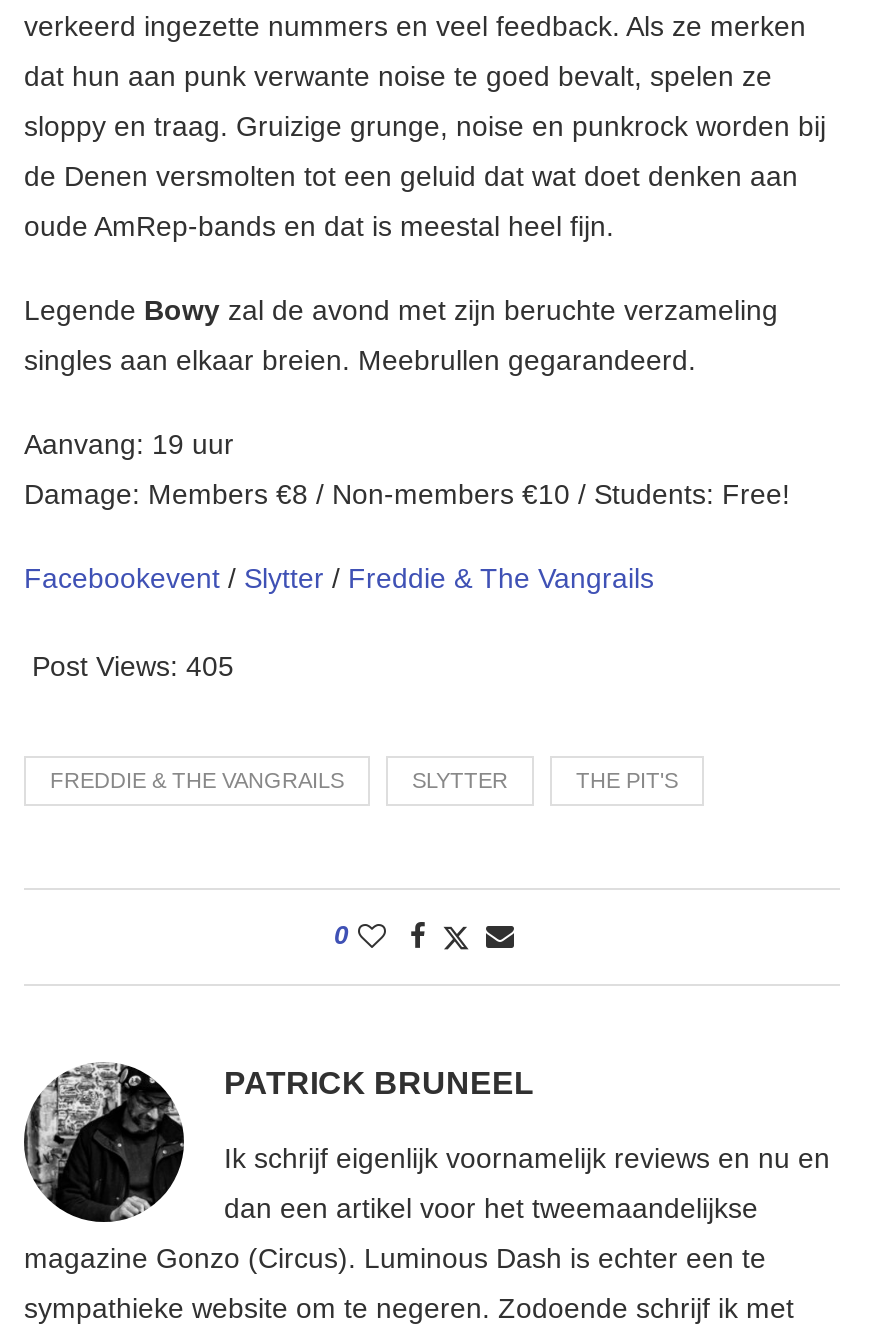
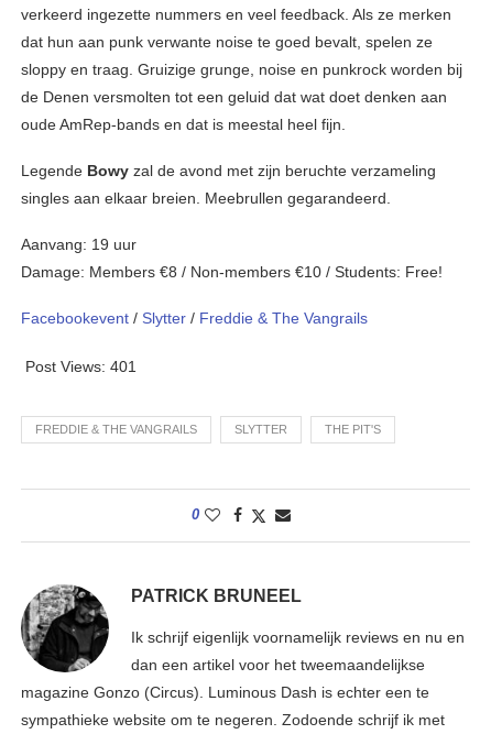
[32,651,234,683] Post Views: 405 -> [25,358,137,376] Post Views: 401

